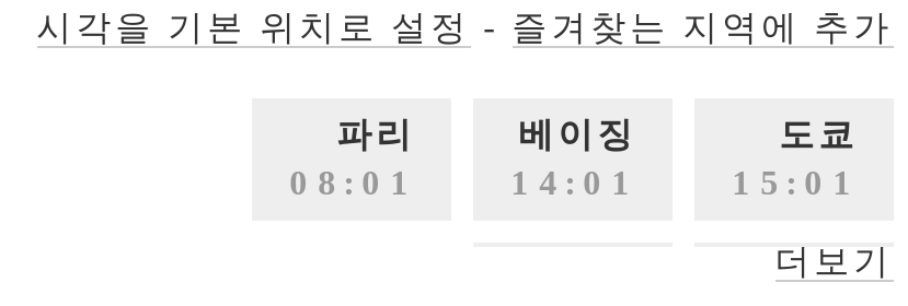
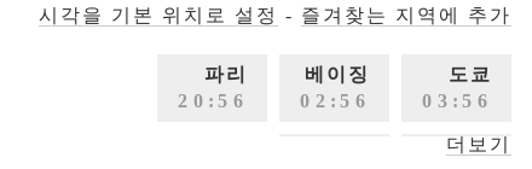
[289,164,412,201] 0 8 : 0 1 -> [178,91,246,111] 2 0 : 5 6
[511,164,633,201] 1 4 : 0 1 -> [300,91,368,111] 0 2 : 5 6
[732,164,855,201] 1 5 : 0 1 -> [422,91,490,111] 0 3 : 5 6

